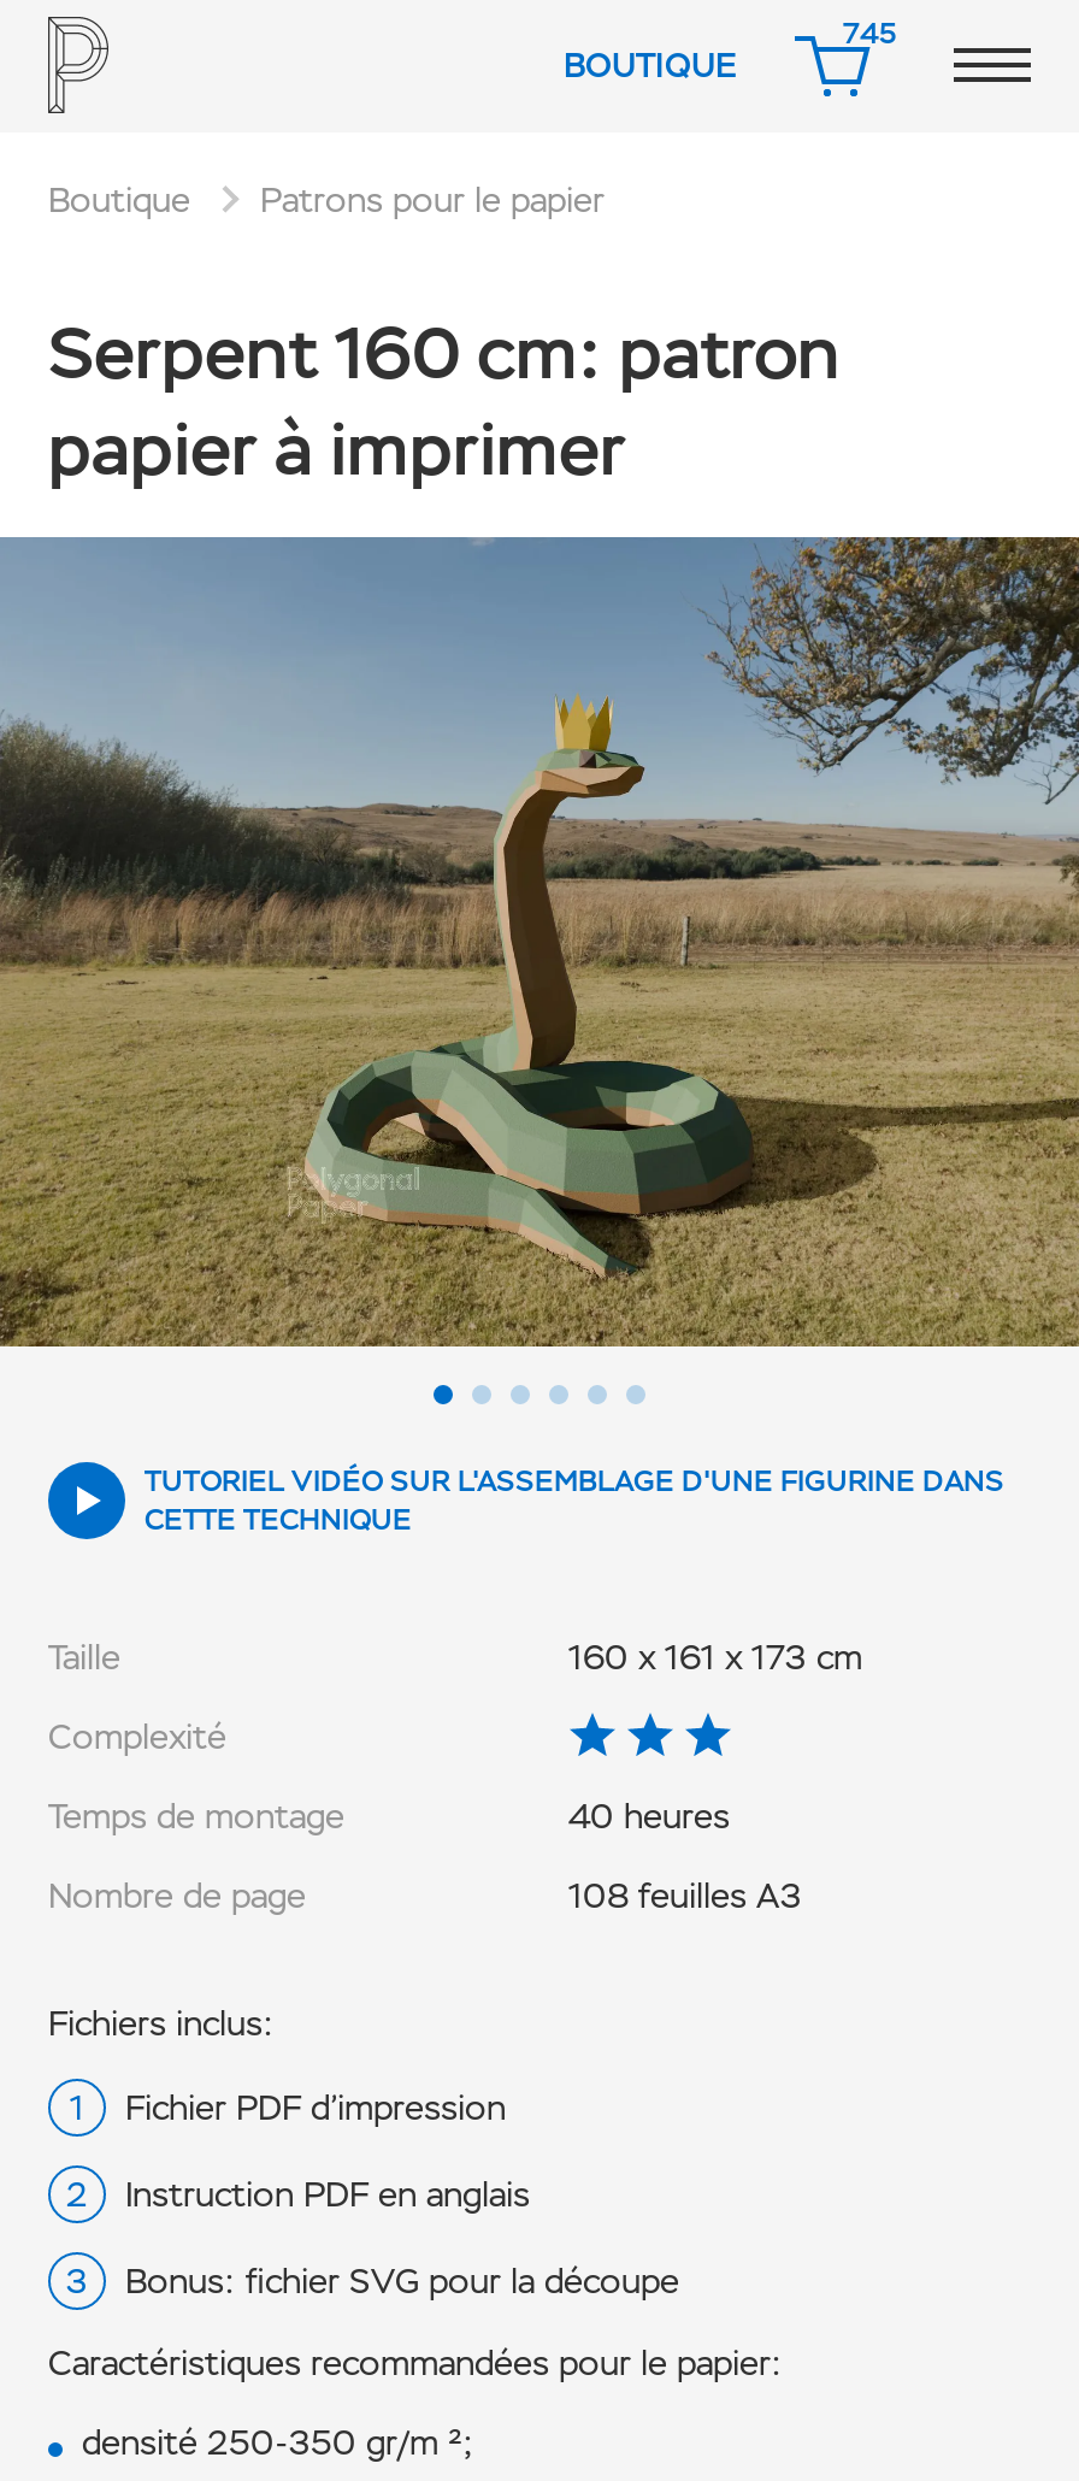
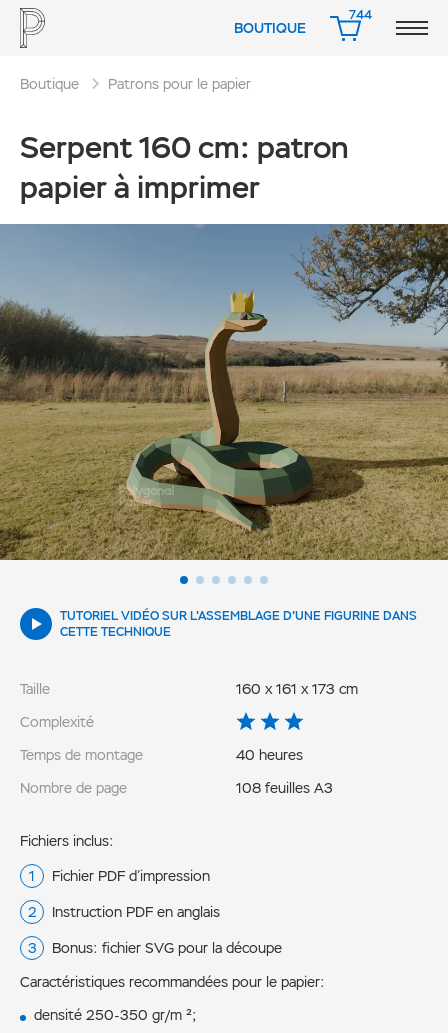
[843,15,896,54] 745 -> [349,7,372,23] 744

